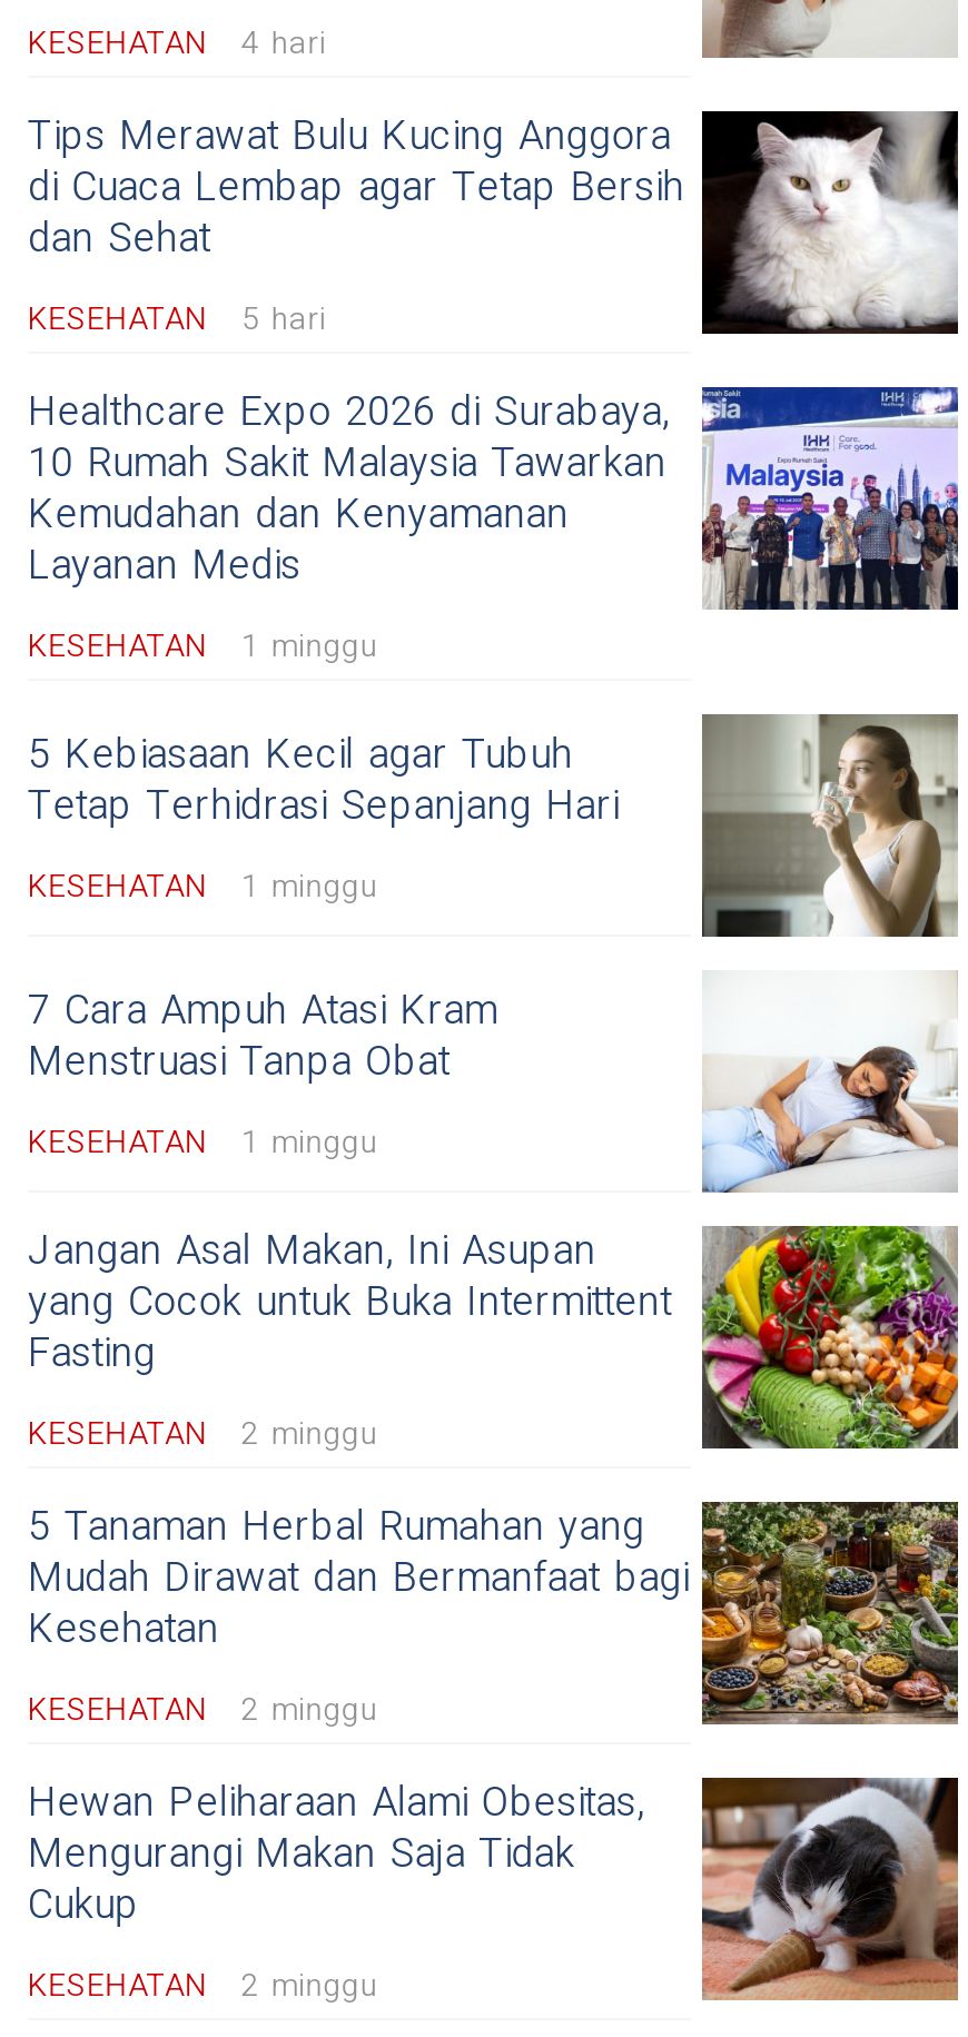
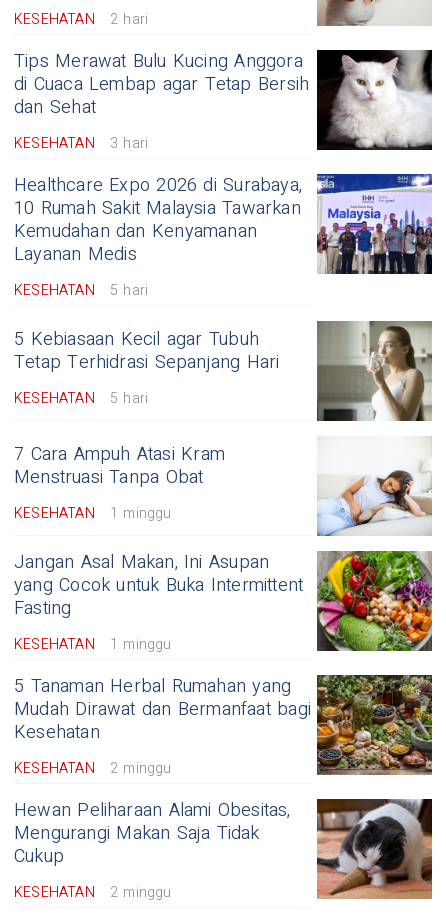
[28,20,326,67] KESEHATAN 4 hari -> [14,9,148,30] KESEHATAN 2 hari
[28,296,326,343] KESEHATAN 5 hari -> [14,133,148,154] KESEHATAN 3 hari
[28,623,378,670] KESEHATAN 1 minggu -> [14,280,148,301] KESEHATAN 5 hari
[28,863,378,910] KESEHATAN 1 minggu -> [14,388,148,409] KESEHATAN 5 hari
[28,1411,378,1457] KESEHATAN 2 minggu -> [14,634,171,655] KESEHATAN 1 minggu

